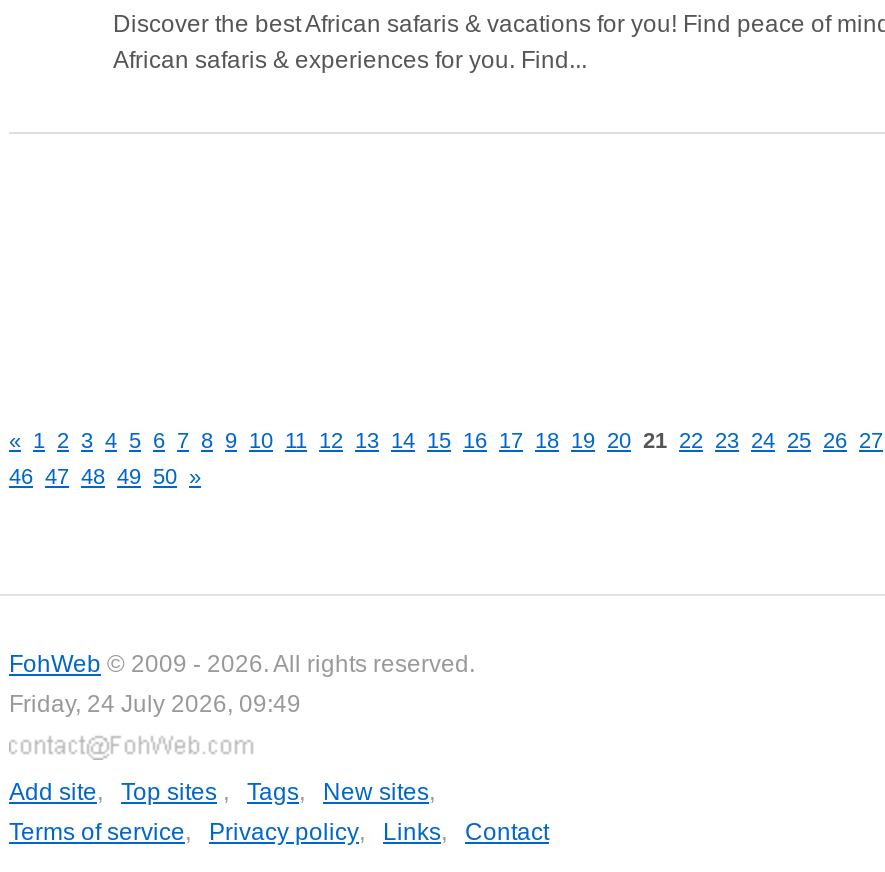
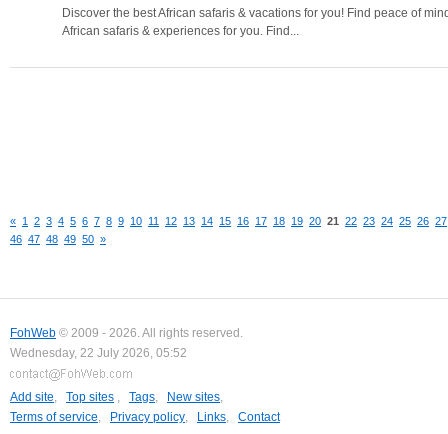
[9,690,301,718] Friday, 24 July 2026, 09:49 -> [10,346,187,360] Wednesday, 22 July 2026, 05:52

